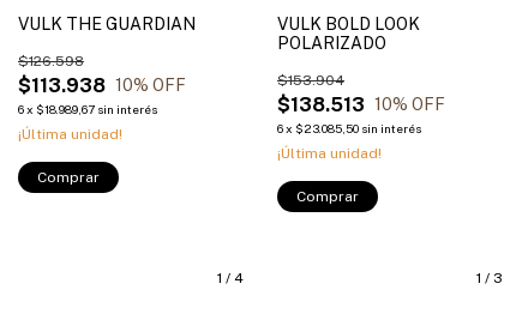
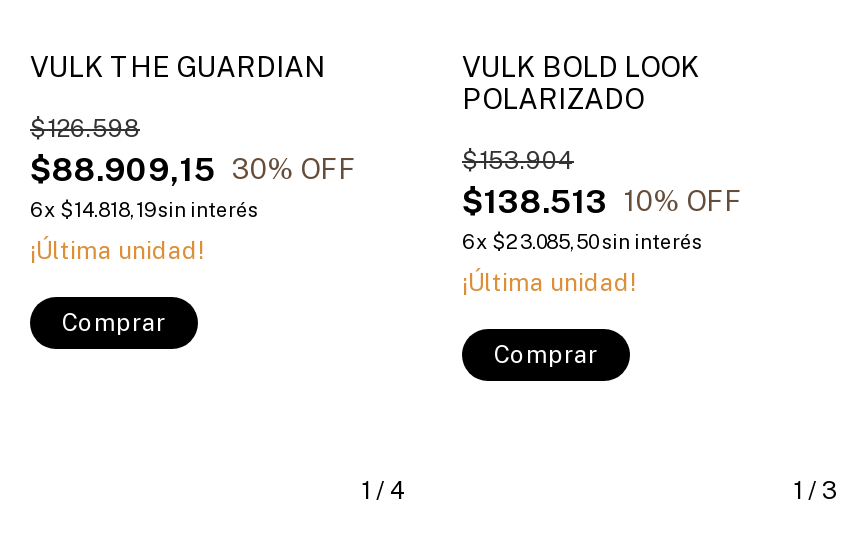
[18,74,106,97] $113.938 -> [30,151,216,189] $88.909,15
[115,76,186,95] 10% OFF -> [232,154,356,186] 30% OFF
[18,102,157,116] 6 x $18.989,67 sin interés -> [30,197,258,221] 6 x $14.818,19 sin interés

